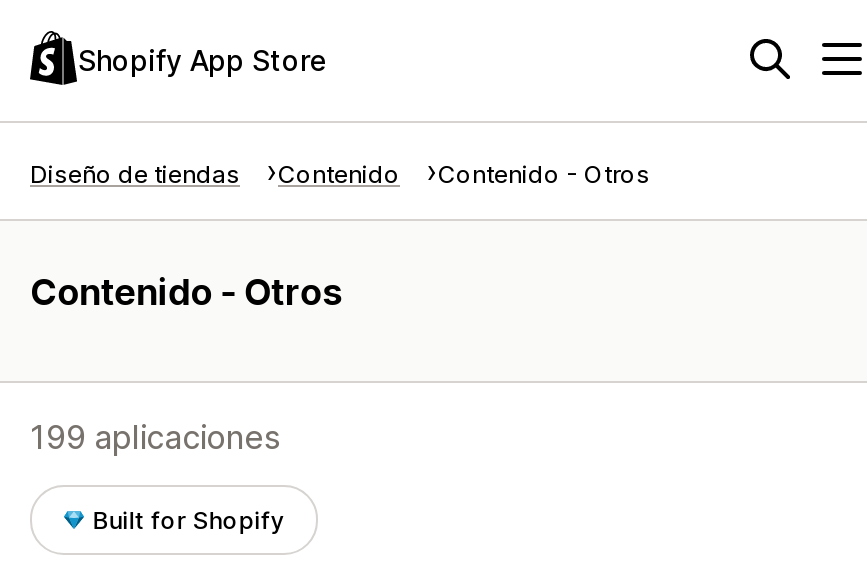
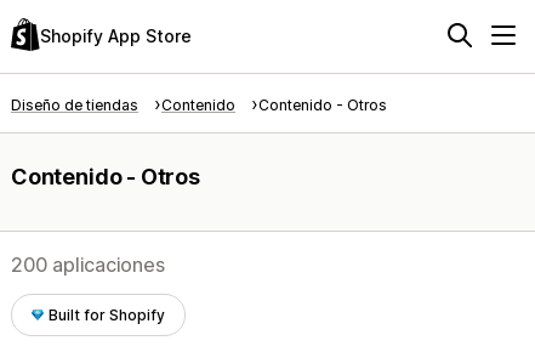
[30,417,280,457] 199 aplicaciones -> [11,252,165,277] 200 aplicaciones

